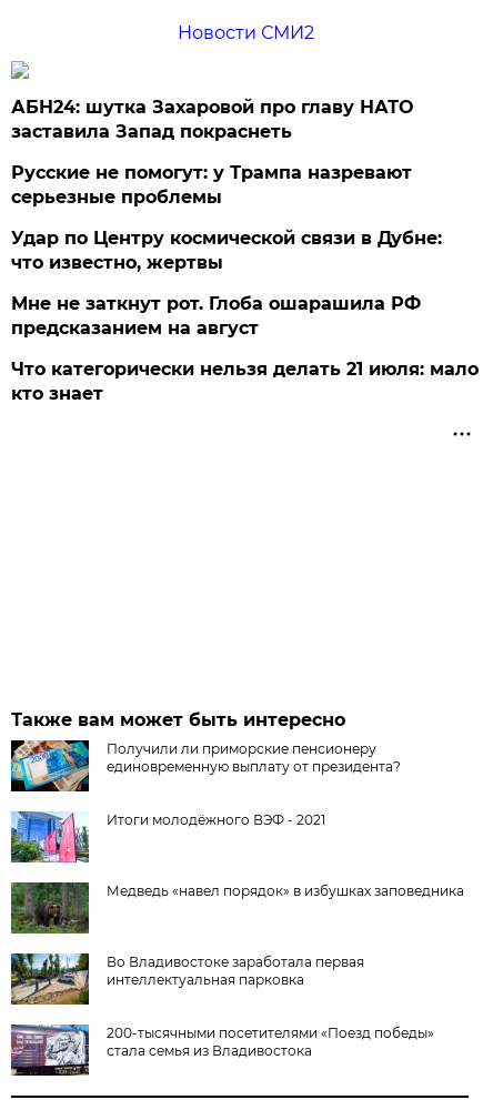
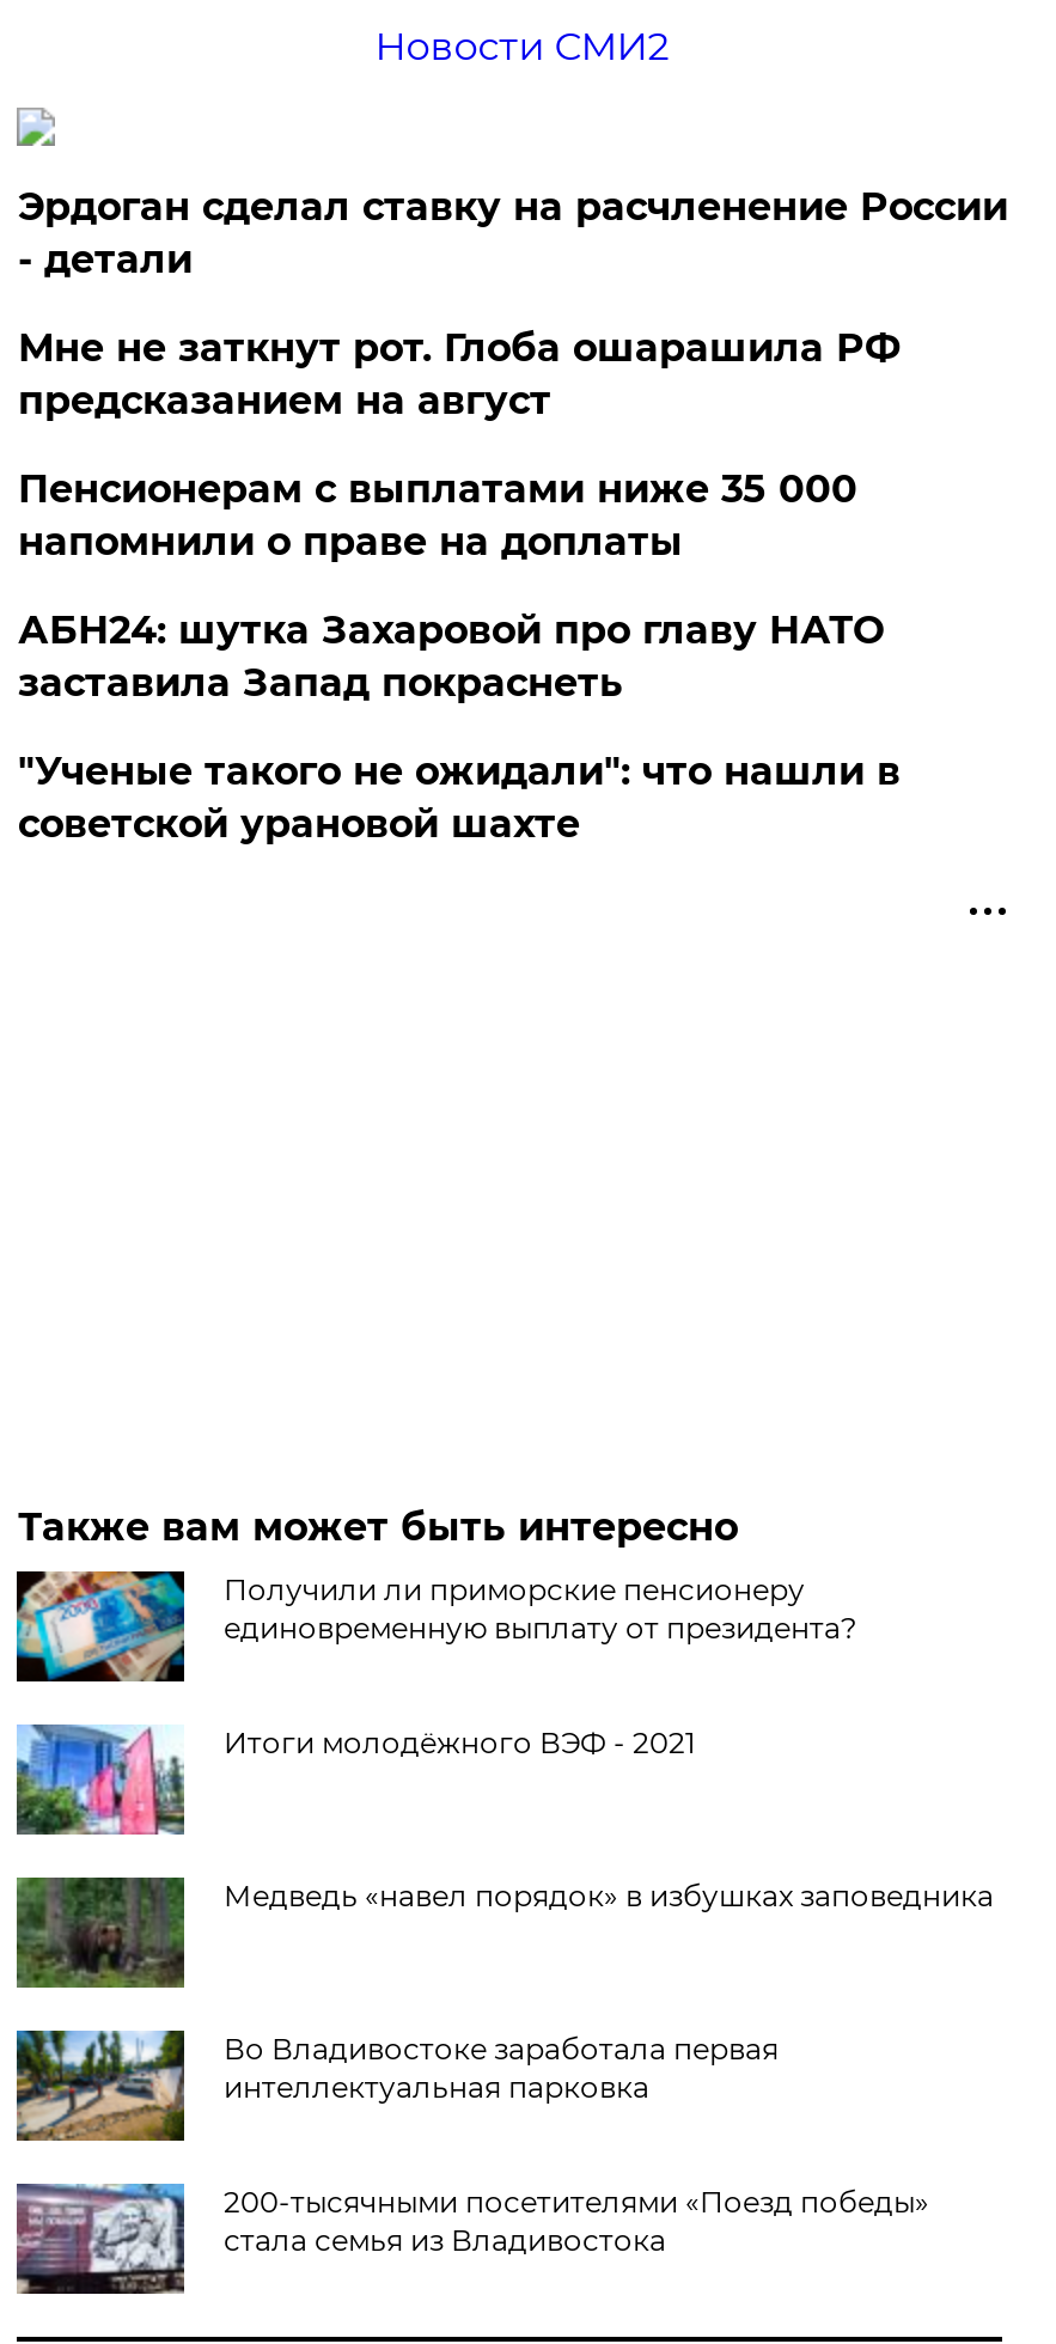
none -> [18,184,1008,564] Эрдоган сделал ставку на расчленение России | - детали | Пенсионерам с выплатами ниже 35 000 | напомнили о праве на доплаты
moved [12,97,413,142] -> [18,608,884,706]: АБН24: шутка Захаровой про главу НАТО | заставила Запад покраснеть
[12,162,479,404] Русские не помогут: у Трампа назревают | серьезные проблемы | Удар по Центру космической связи в Дубне: | что известно, жертвы | Что категорически нельзя делать 21 июля: мало | кто знает -> [18,749,900,847] "Ученые такого не ожидали": что нашли в | советской урановой шахте
moved [12,293,421,339] -> [18,325,900,423]: Мне не заткнут рот. Глоба ошарашила РФ | предсказанием на август

